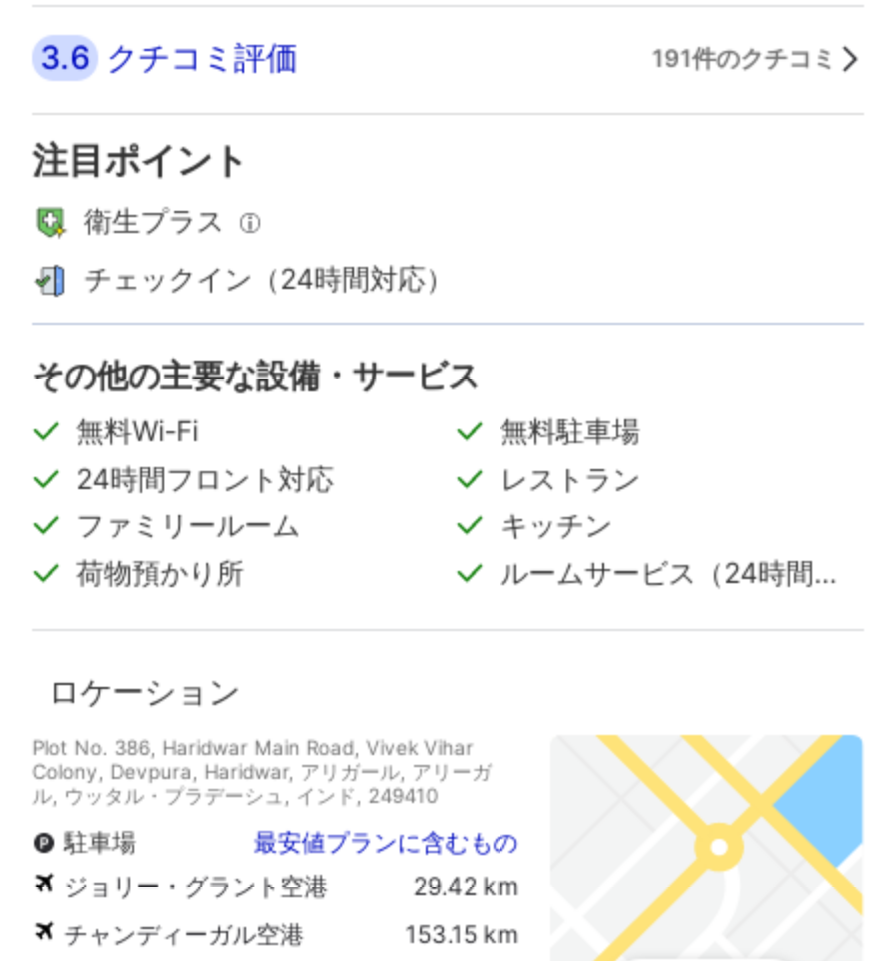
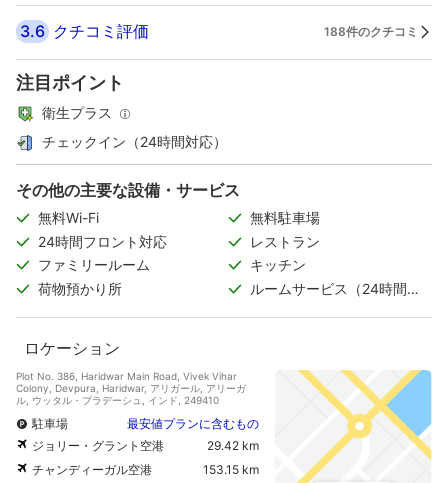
[652,42,836,72] 191件のクチコミ -> [324,23,418,38] 188件のクチコミ

